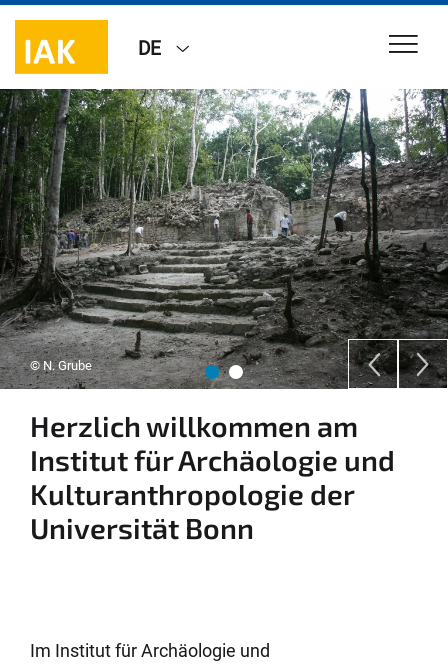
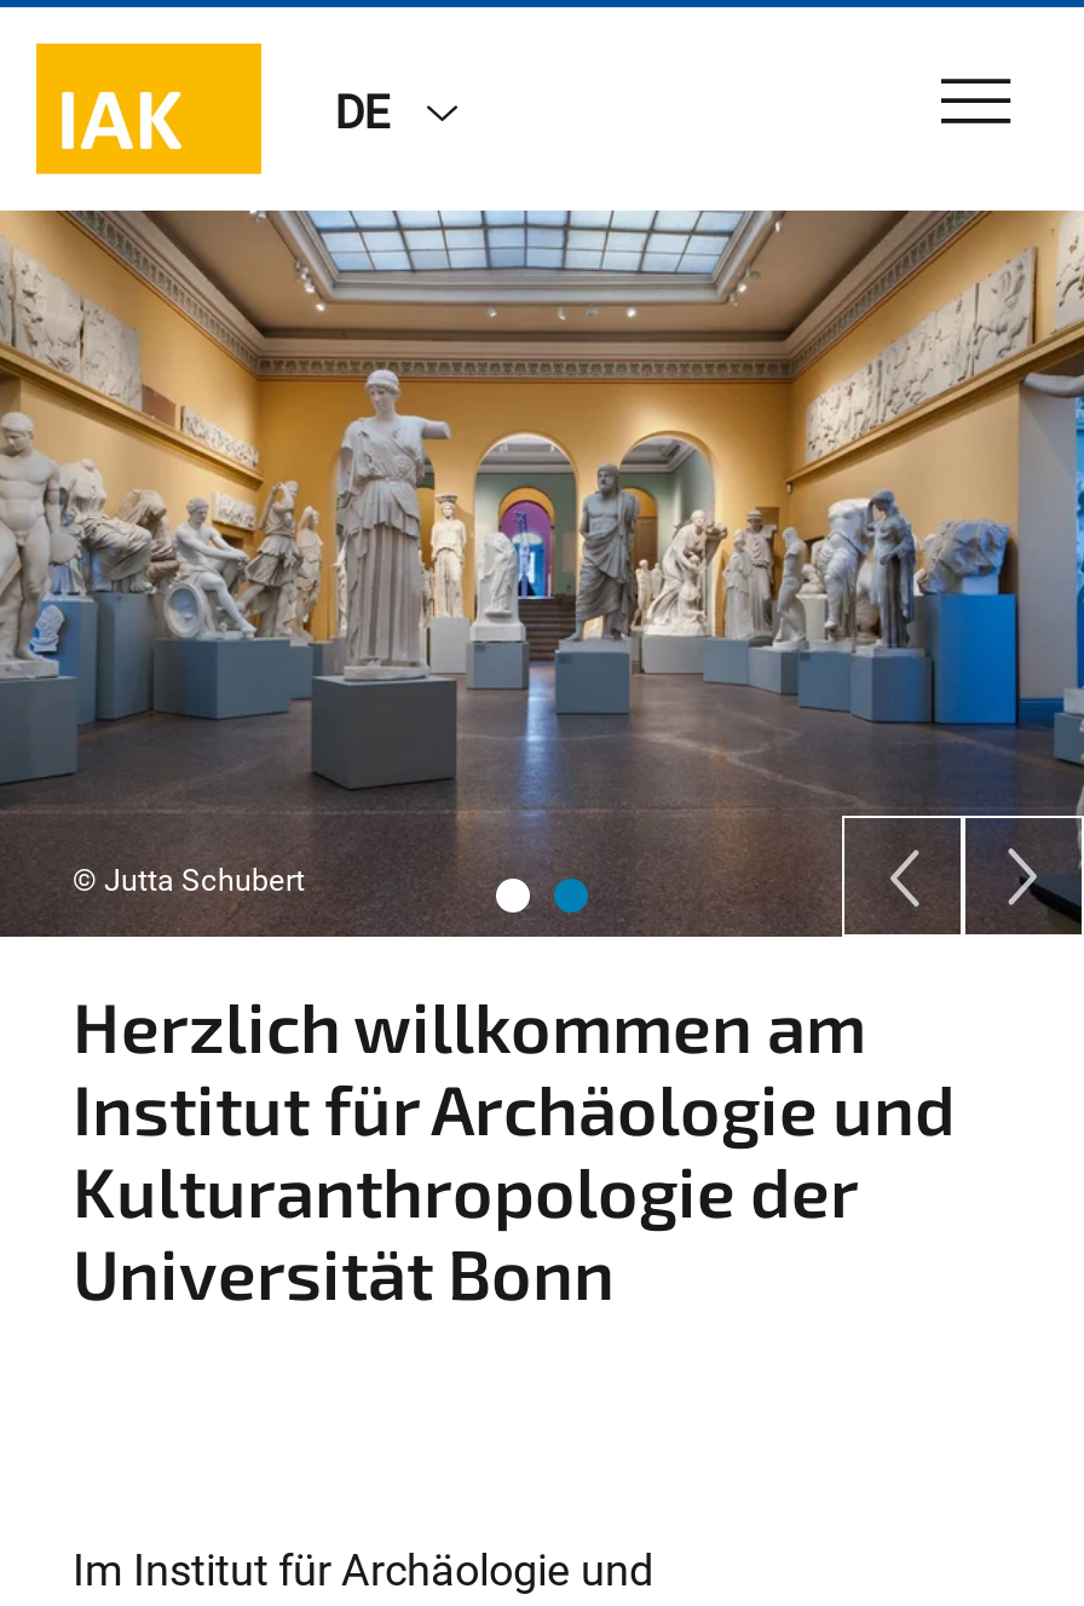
[3,88,445,389] [image] | © N. Grube -> [7,208,1077,937] [image] | © Jutta Schubert

